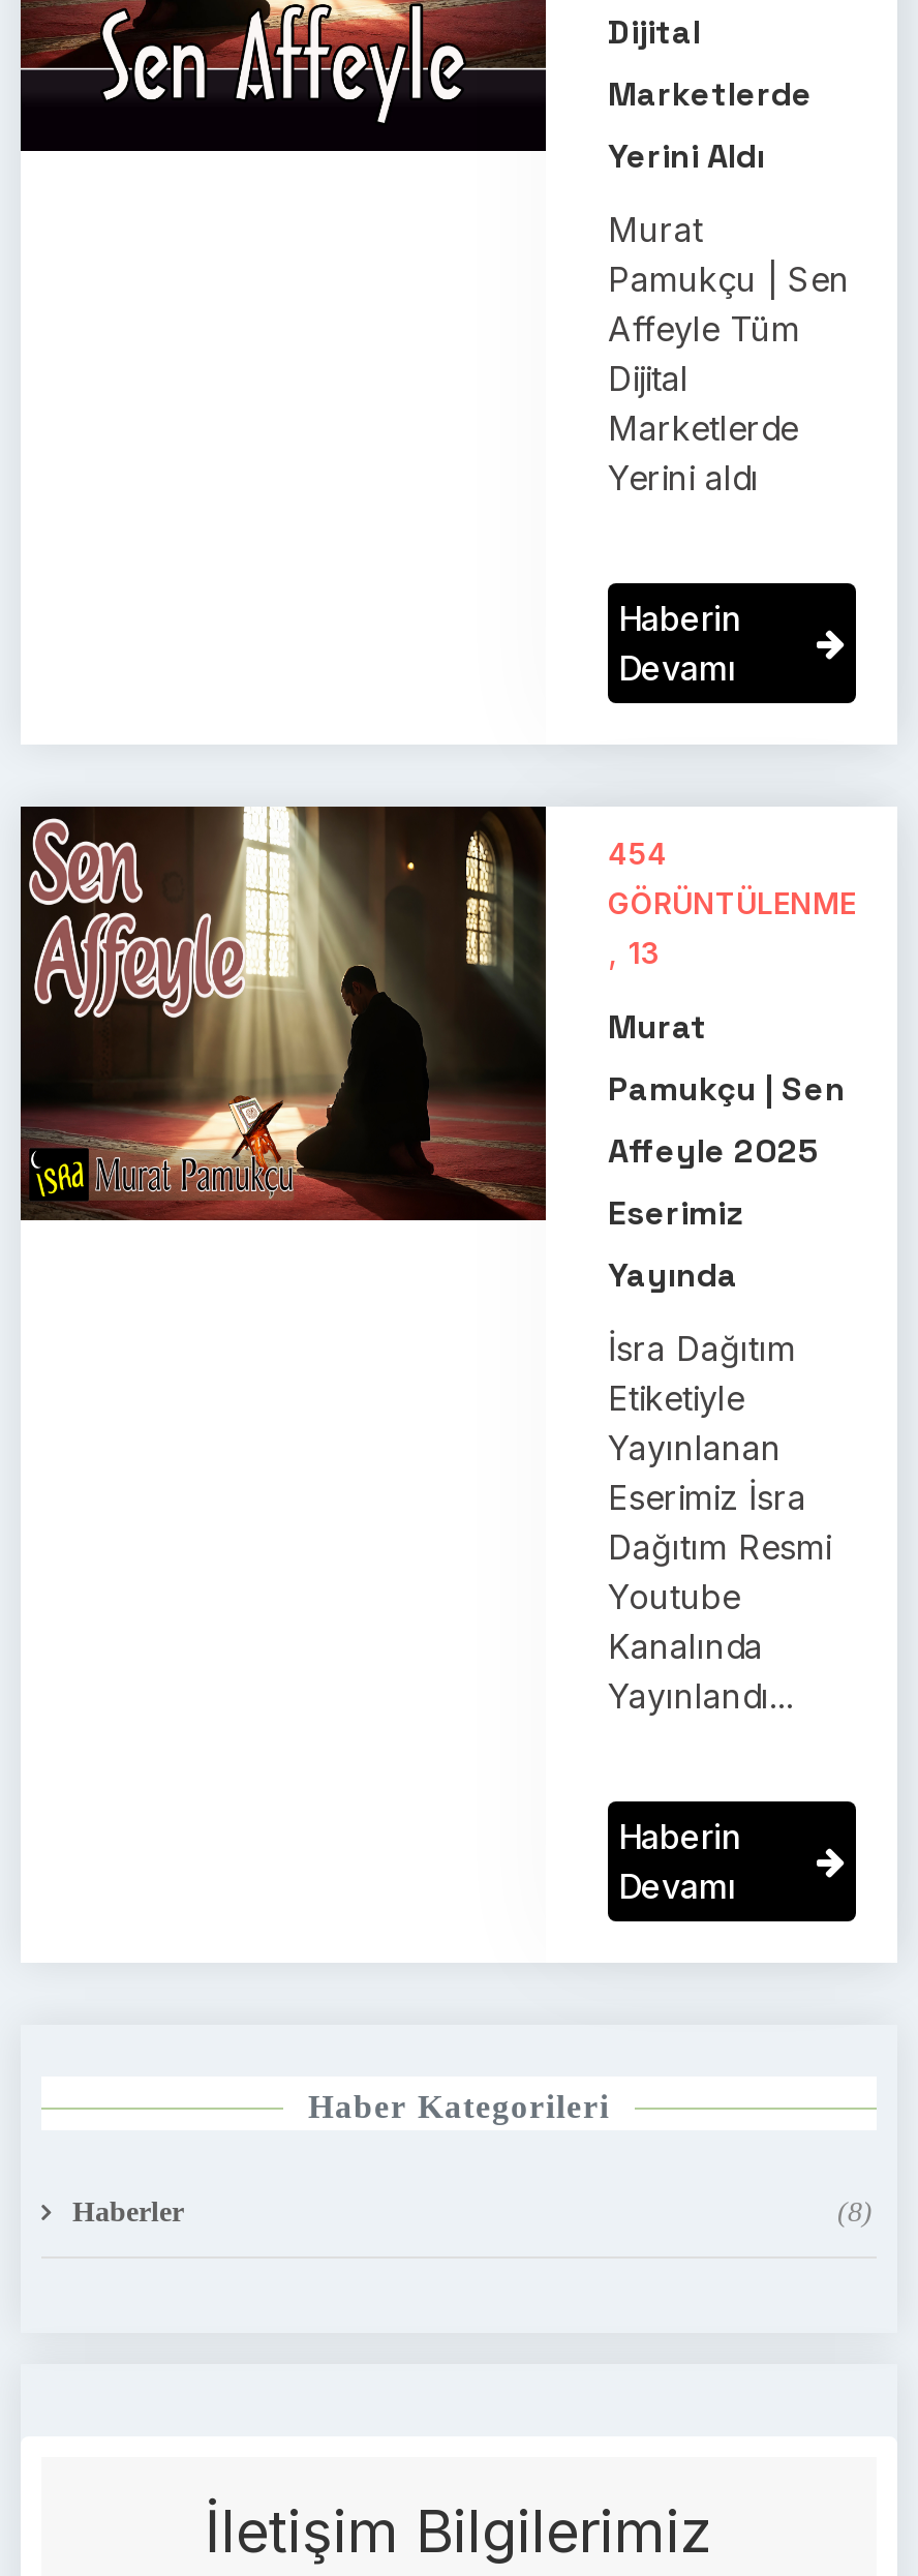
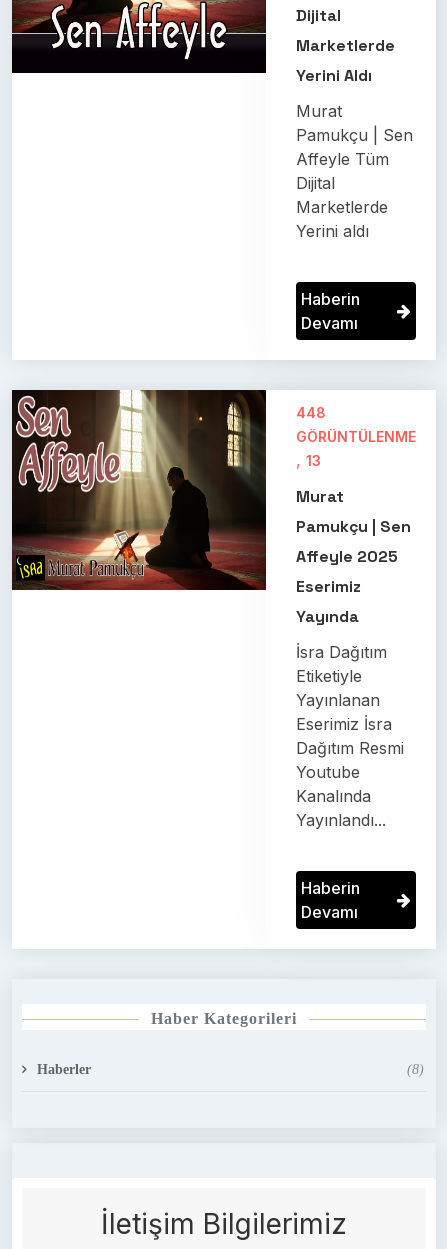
[608,835,668,871] 454 -> [296,404,326,421] 448

